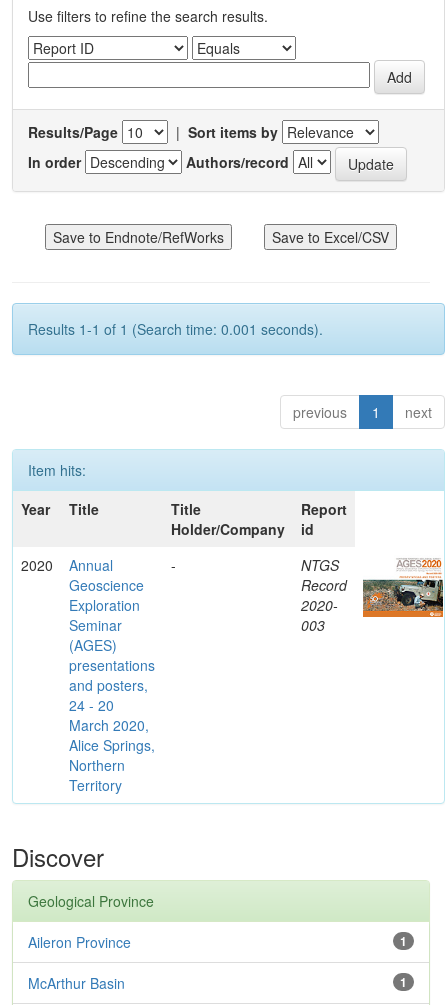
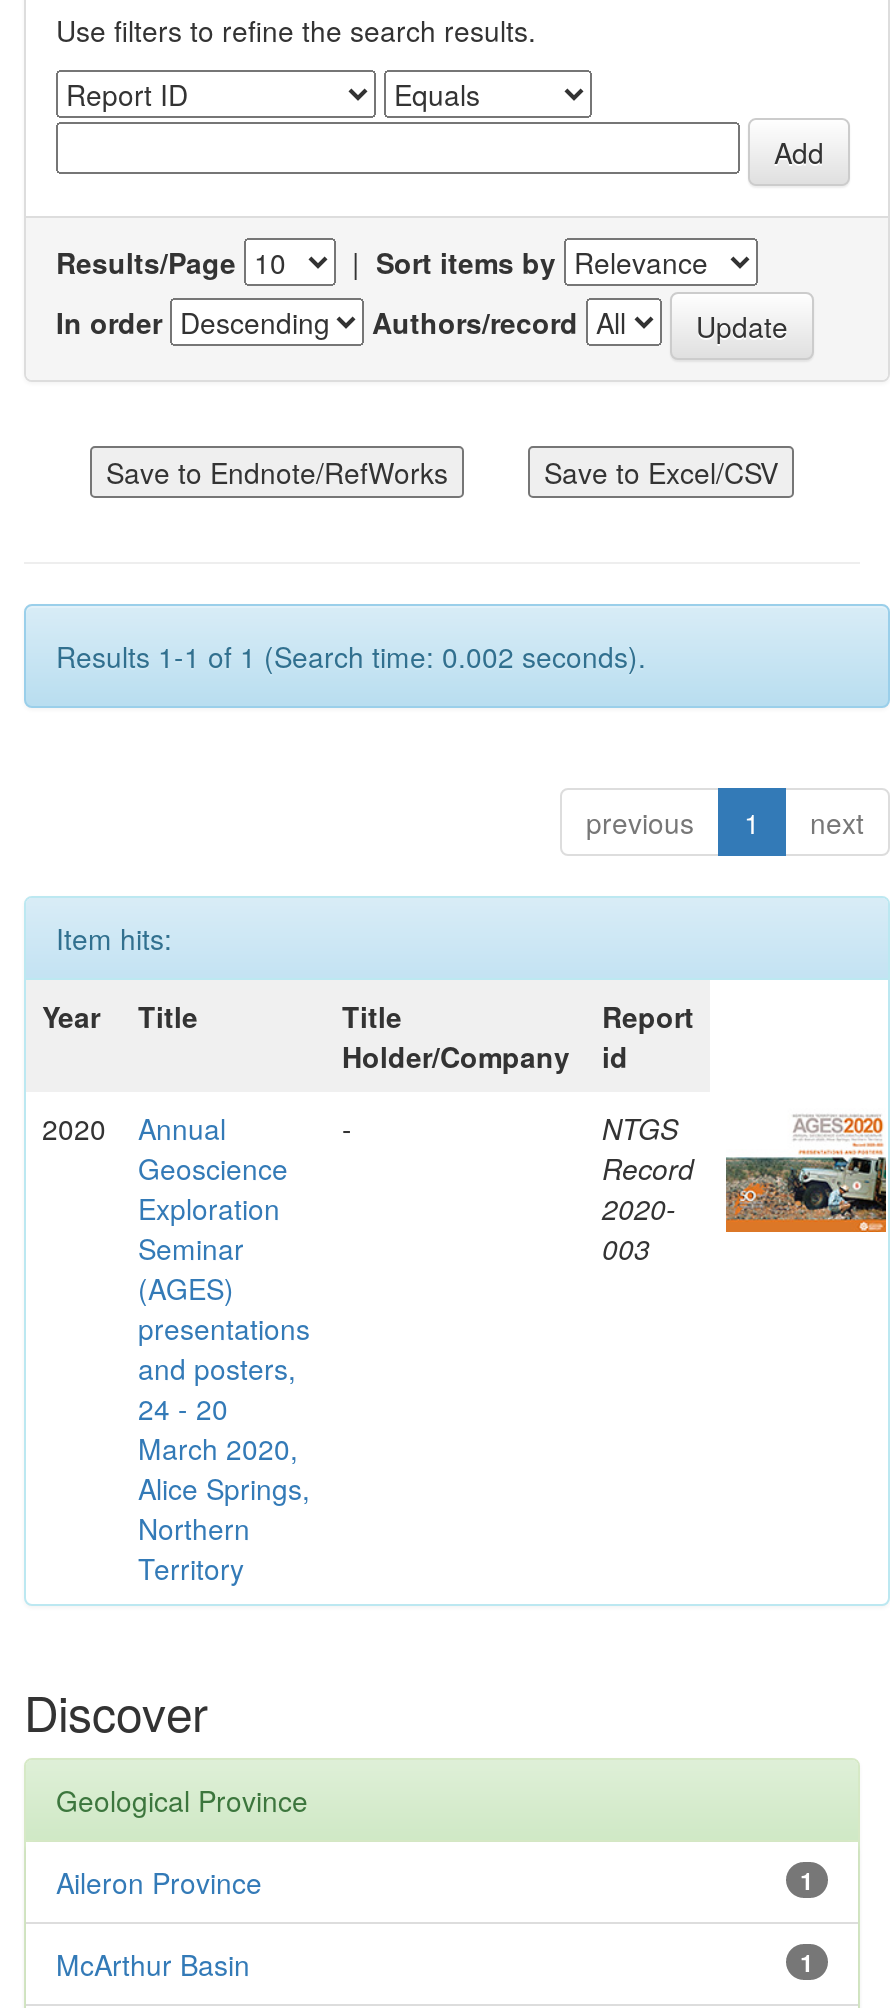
[28,319,323,339] Results 1-1 of 1 (Search time: 0.001 seconds). -> [56,636,646,676] Results 1-1 of 1 (Search time: 0.002 seconds).

